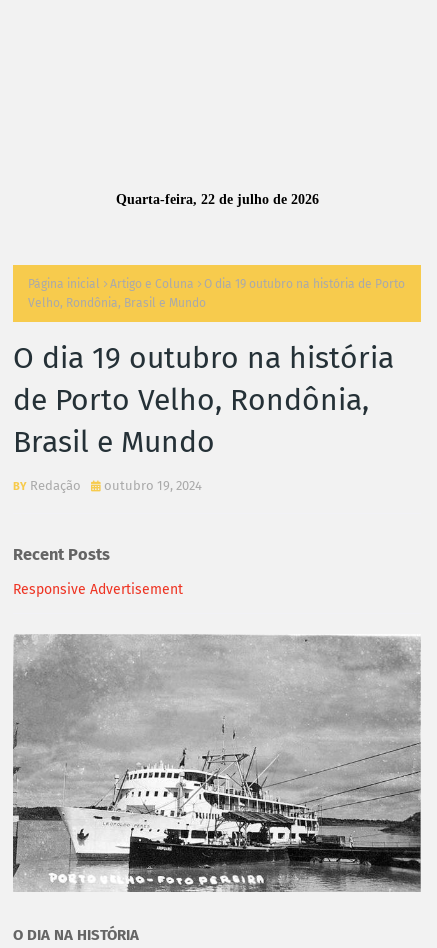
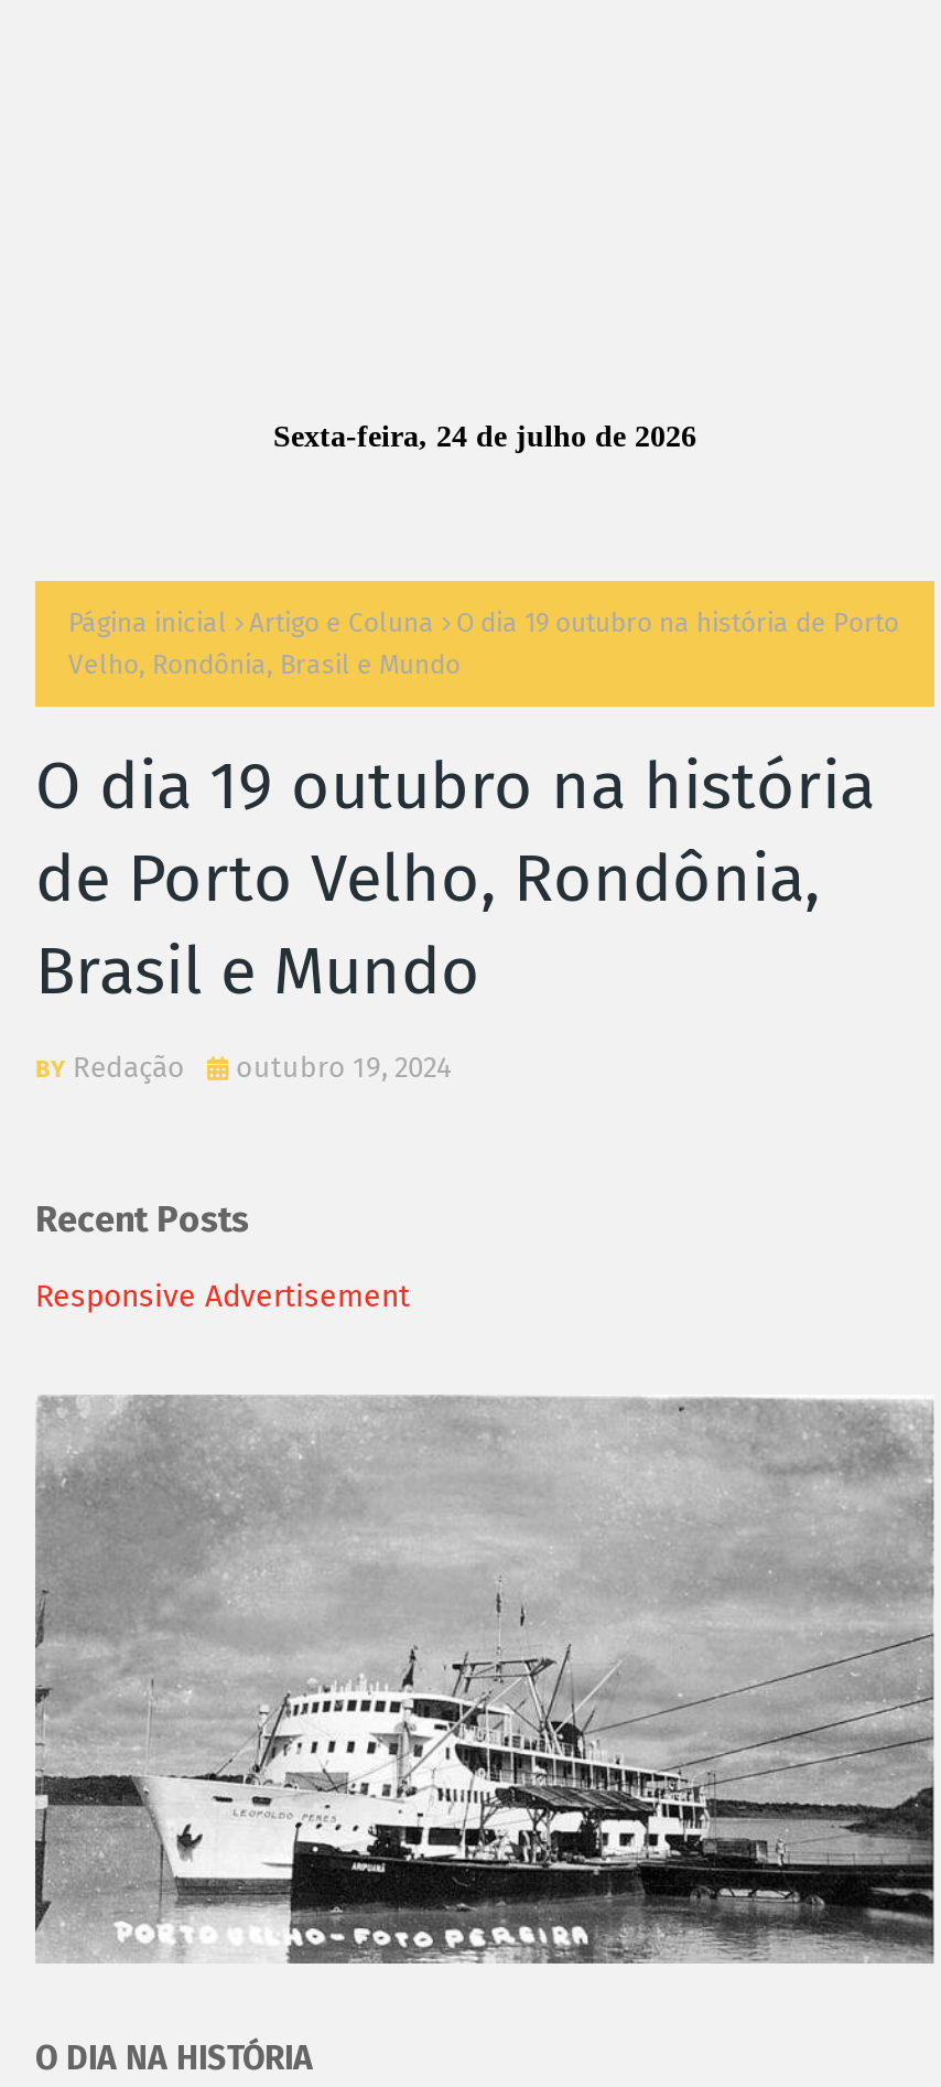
[115,192,318,207] Quarta-feira, 22 de julho de 2026 -> [273,420,696,453] Sexta-feira, 24 de julho de 2026

